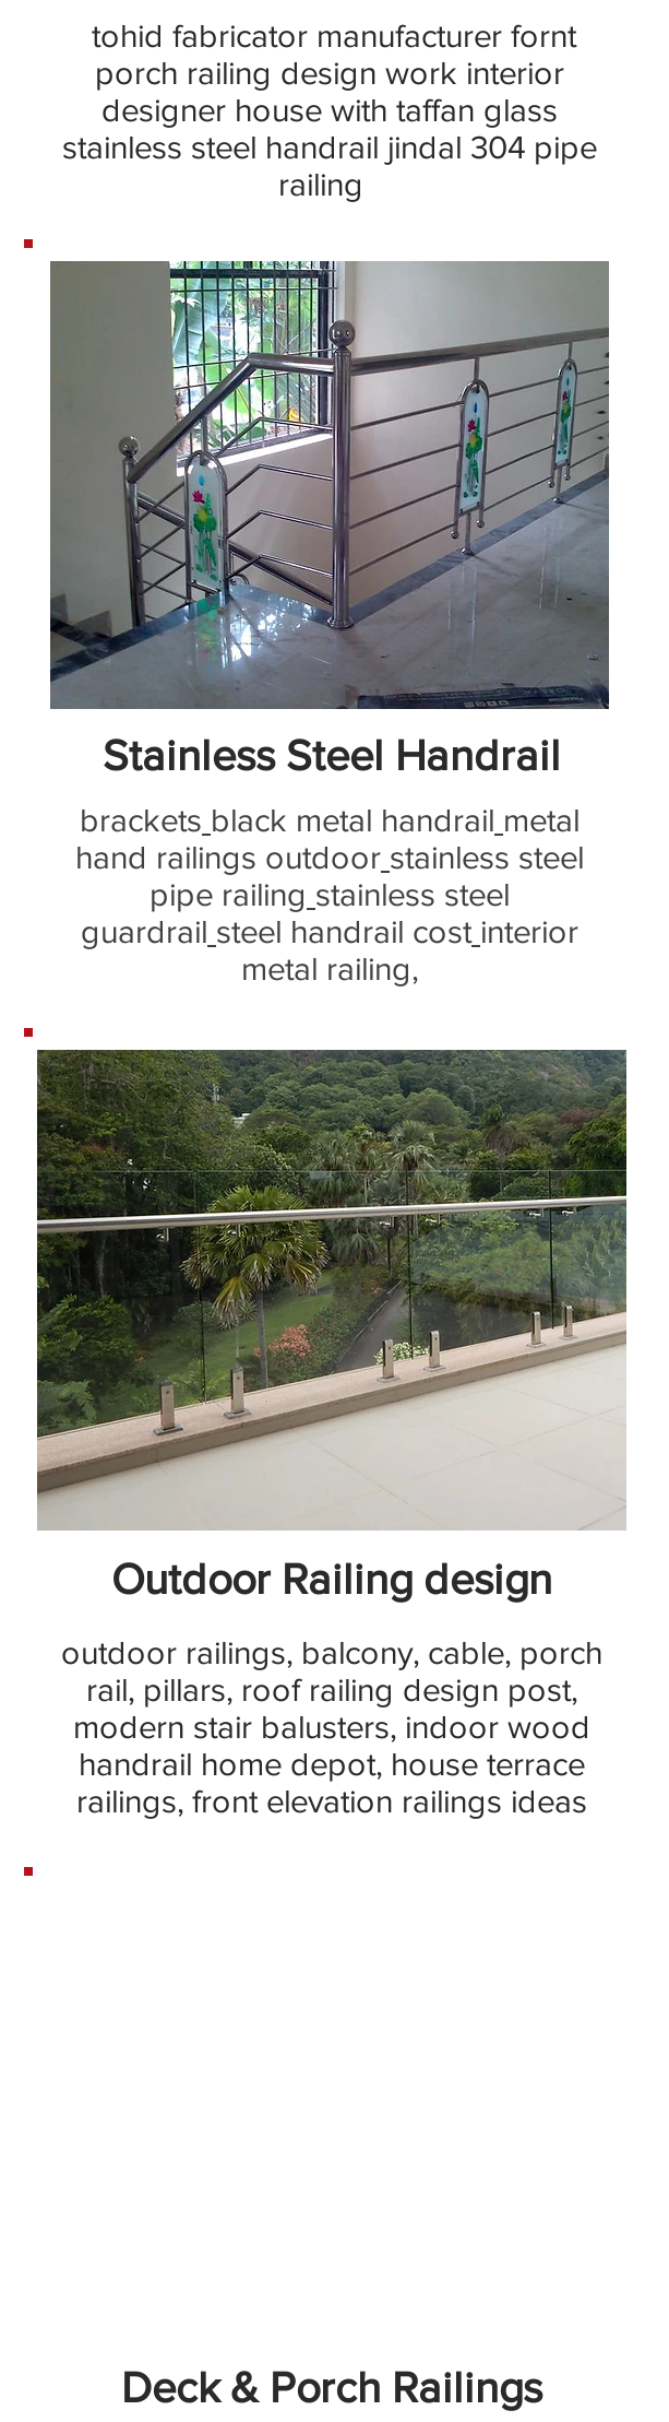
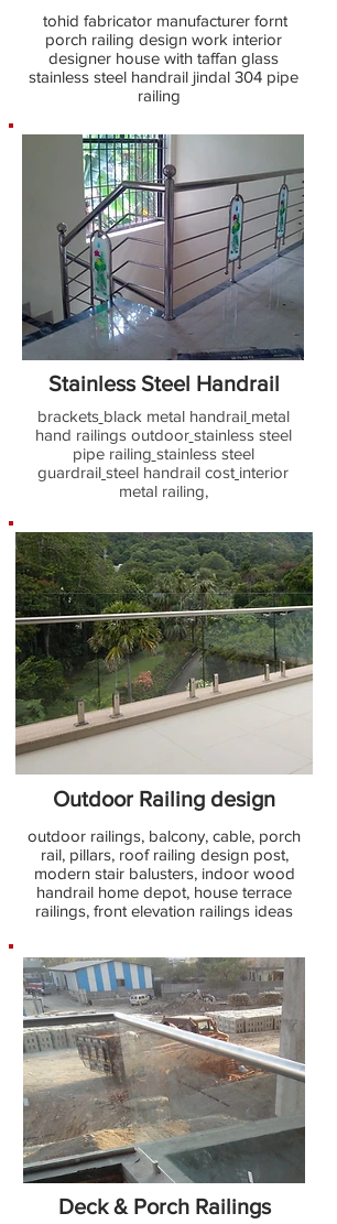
none -> [22,956,306,1184] [image]

